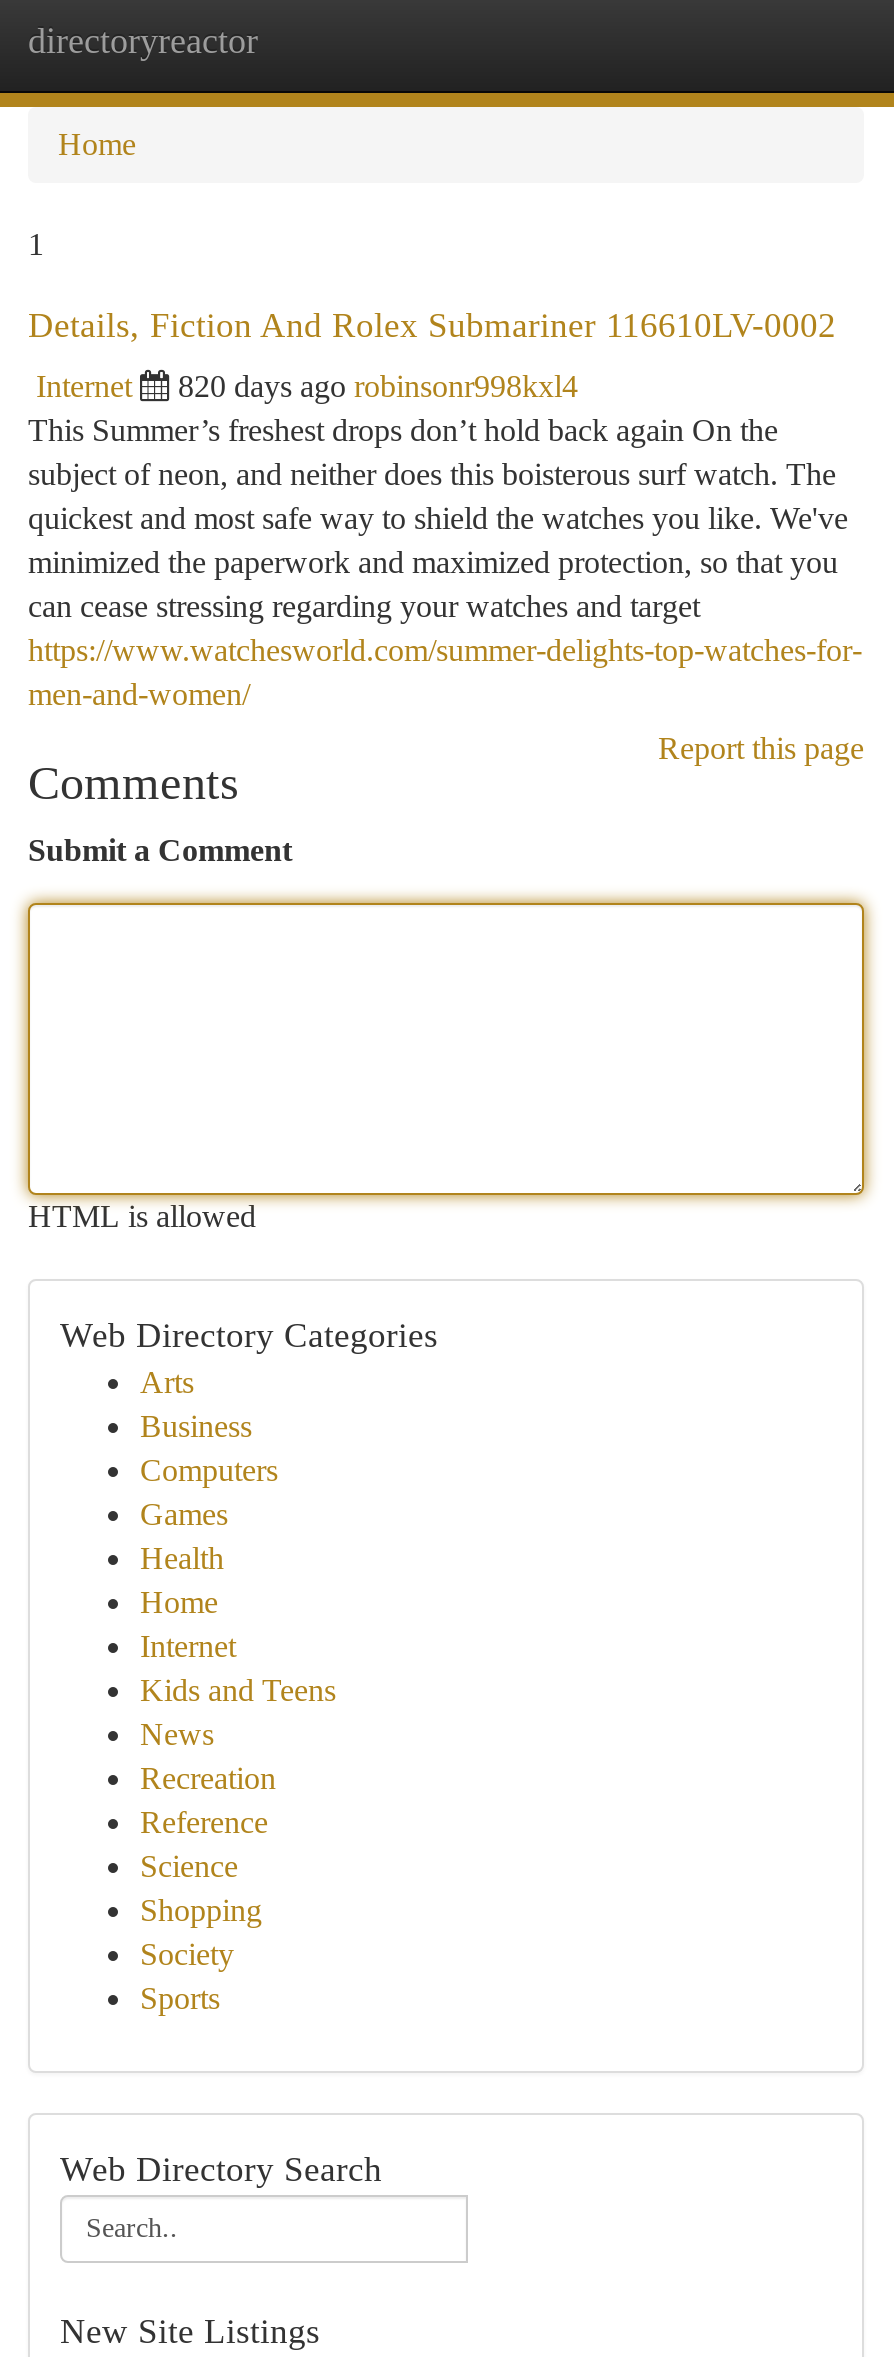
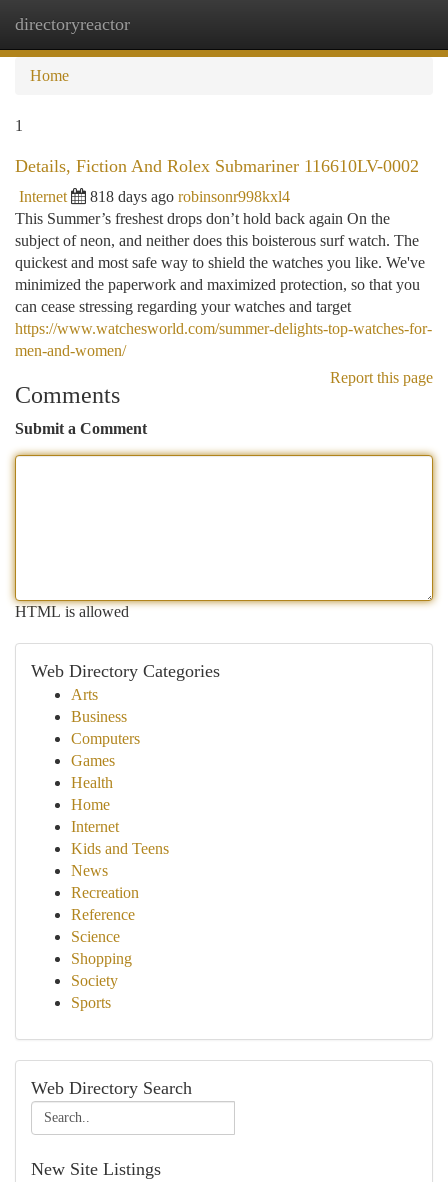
[178,369,578,403] 820 days ago robinsonr998kxl4 -> [90,188,290,205] 818 days ago robinsonr998kxl4

